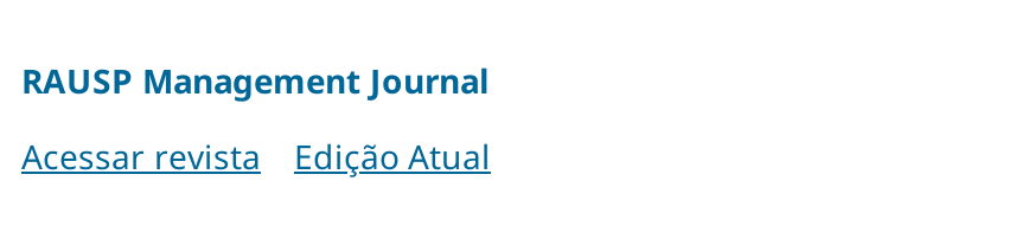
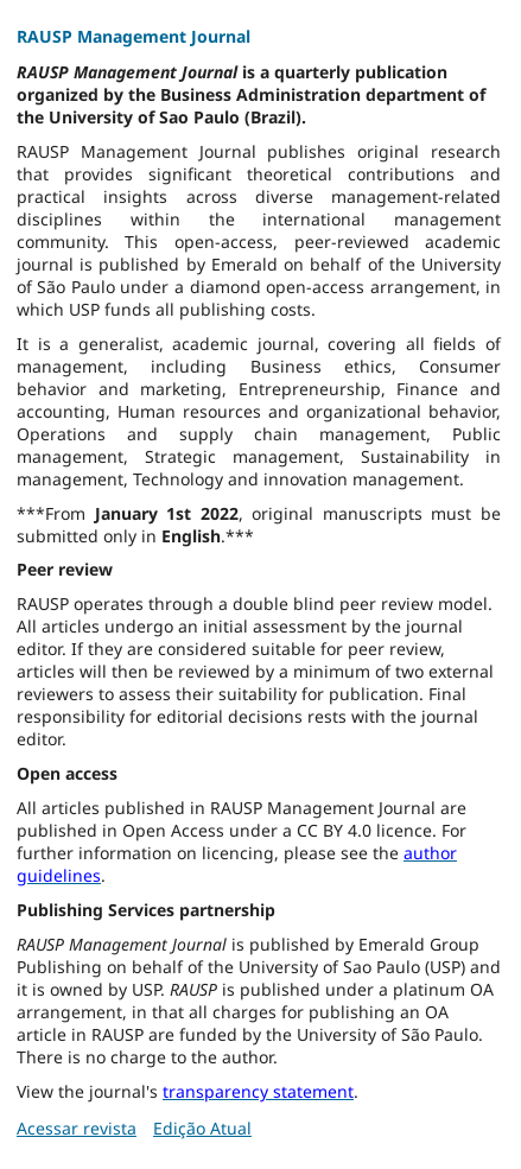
none -> [17,60,501,1103] RAUSP Management Journal is a quarterly publication | organized by the Business Administration department of | the University of Sao Paulo (Brazil). | RAUSP Management Journal publishes original research | that provides significant theoretical contributions and | practical insights across diverse management-related | disciplines within the international management | community. This open-access, peer-reviewed academic | journal is published by Emerald on behalf of the University | of São Paulo under a diamond open-access arrangement, in | which USP funds all publishing costs. | It is a generalist, academic journal, covering all fields of | management, including Business ethics, Consumer | behavior and marketing, Entrepreneurship, Finance and | accounting, Human resources and organizational behavior, | Operations and supply chain management, Public | management, Strategic management, Sustainability in | management, Technology and innovation management. | ***From January 1st 2022, original manuscripts must be | submitted only in English.*** | Peer review | RAUSP operates through a double blind peer review model. | All articles undergo an initial assessment by the journal | editor. If they are considered suitable for peer review, | articles will then be reviewed by a minimum of two external | reviewers to assess their suitability for publication. Final | responsibility for editorial decisions rests with the journal | editor. | Open access | All articles published in RAUSP Management Journal are | published in Open Access under a CC BY 4.0 licence. For | further information on licencing, please see the author | guidelines. | Publishing Services partnership | RAUSP Management Journal is published by Emerald Group | Publishing on behalf of the University of Sao Paulo (USP) and | it is owned by USP. RAUSP is published under a platinum OA | arrangement, in that all charges for publishing an OA | article in RAUSP are funded by the University of São Paulo. | There is no charge to the author. | View the journal's transparency statement.

